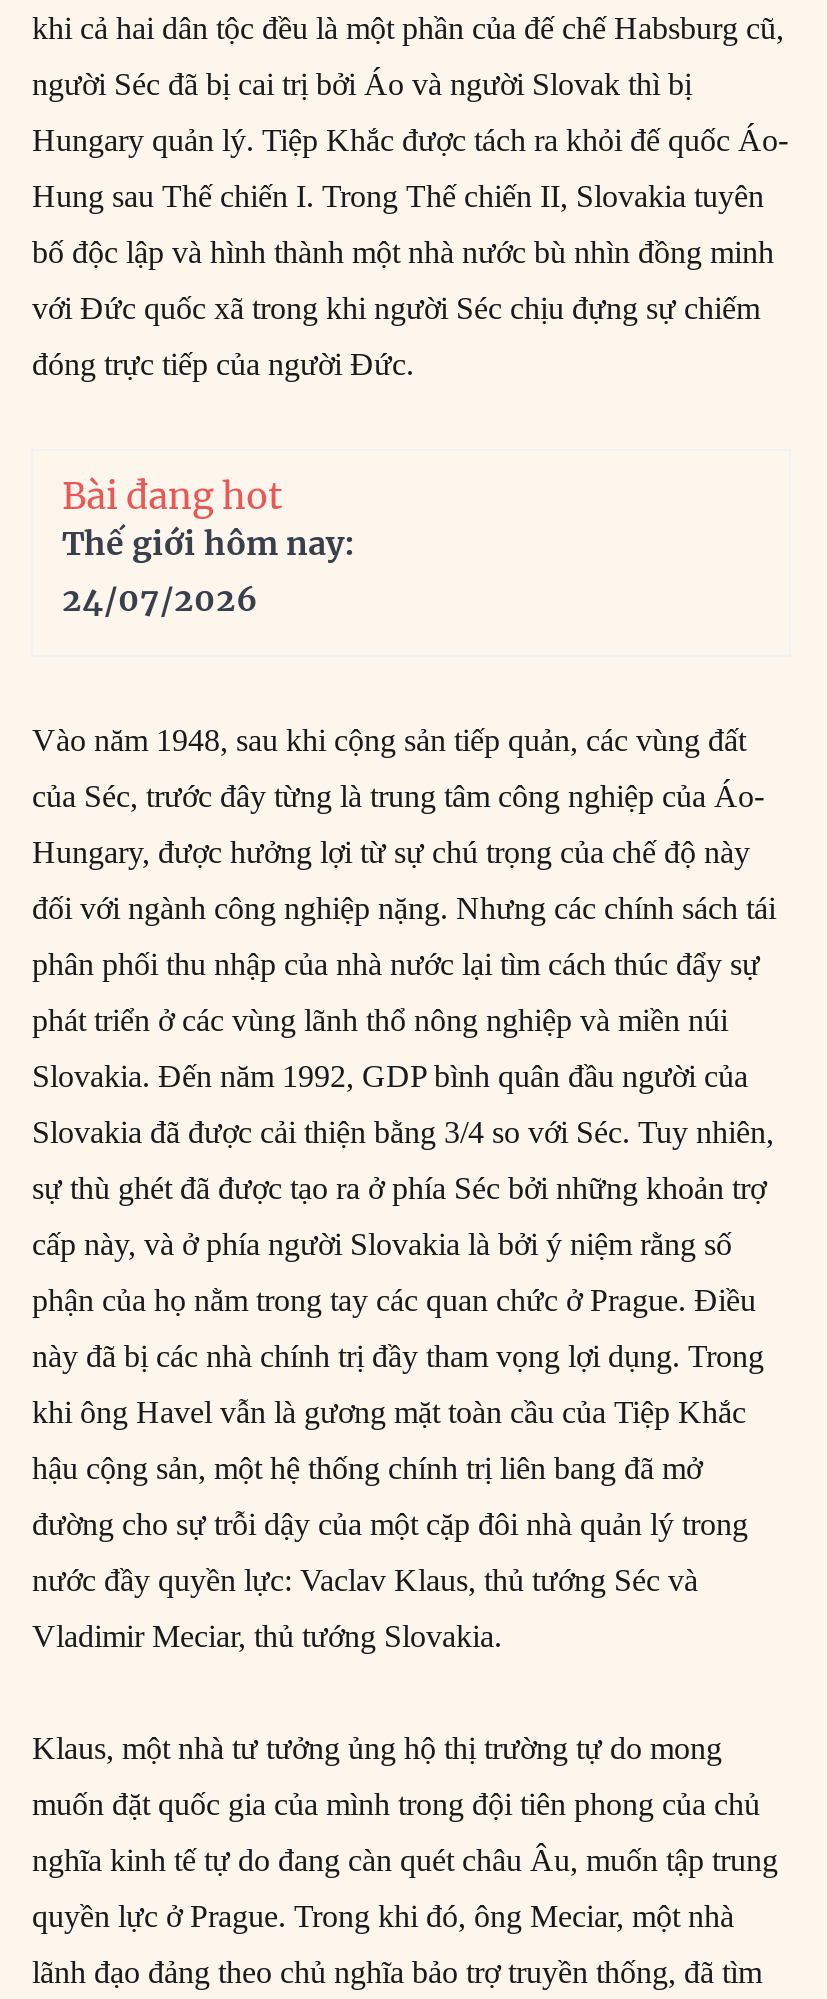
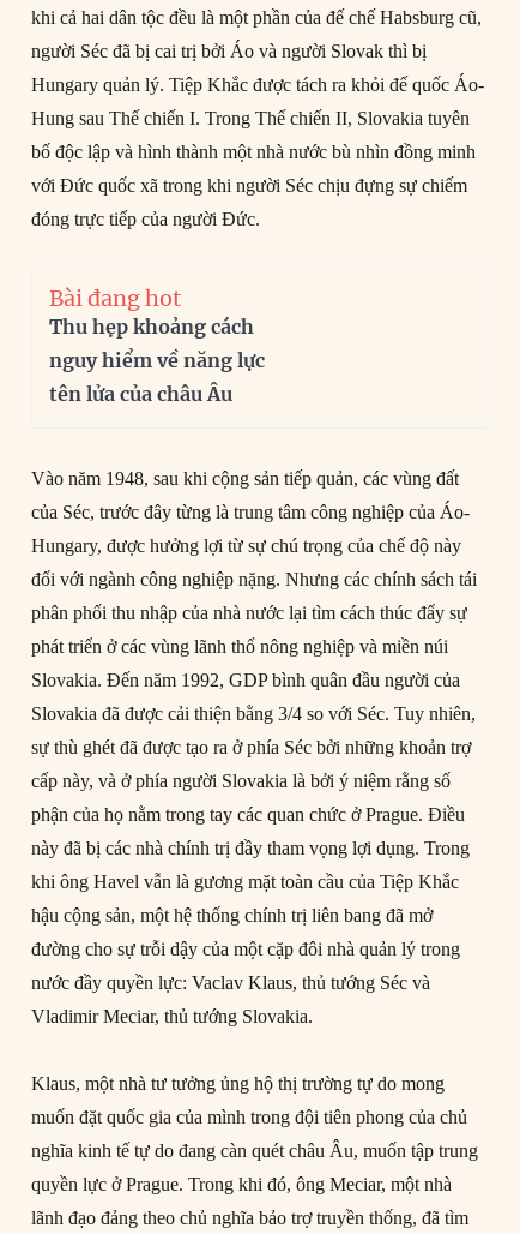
[62,522,354,618] Thế giới hôm nay: | 24/07/2026 -> [50,314,265,405] Thu hẹp khoảng cách | nguy hiểm về năng lực | tên lửa của châu Âu

